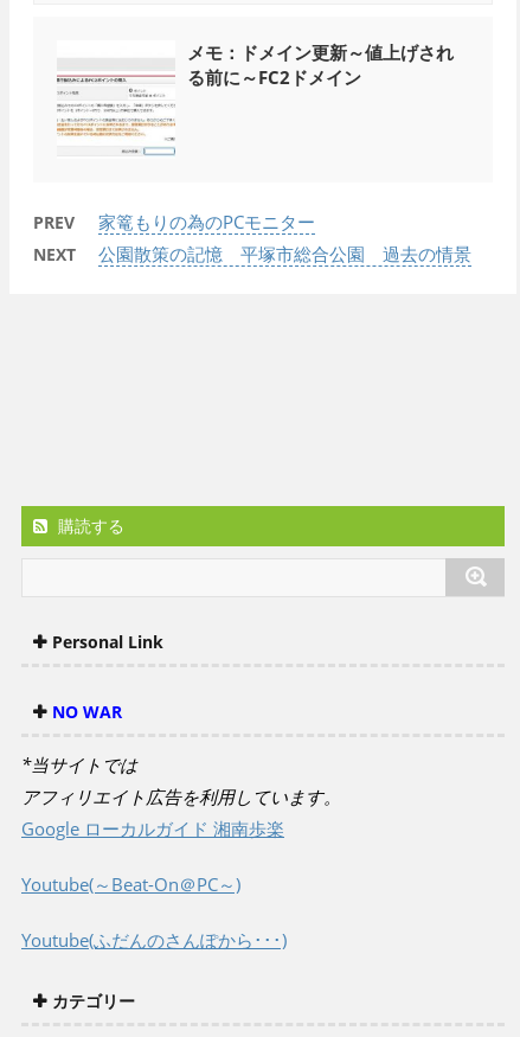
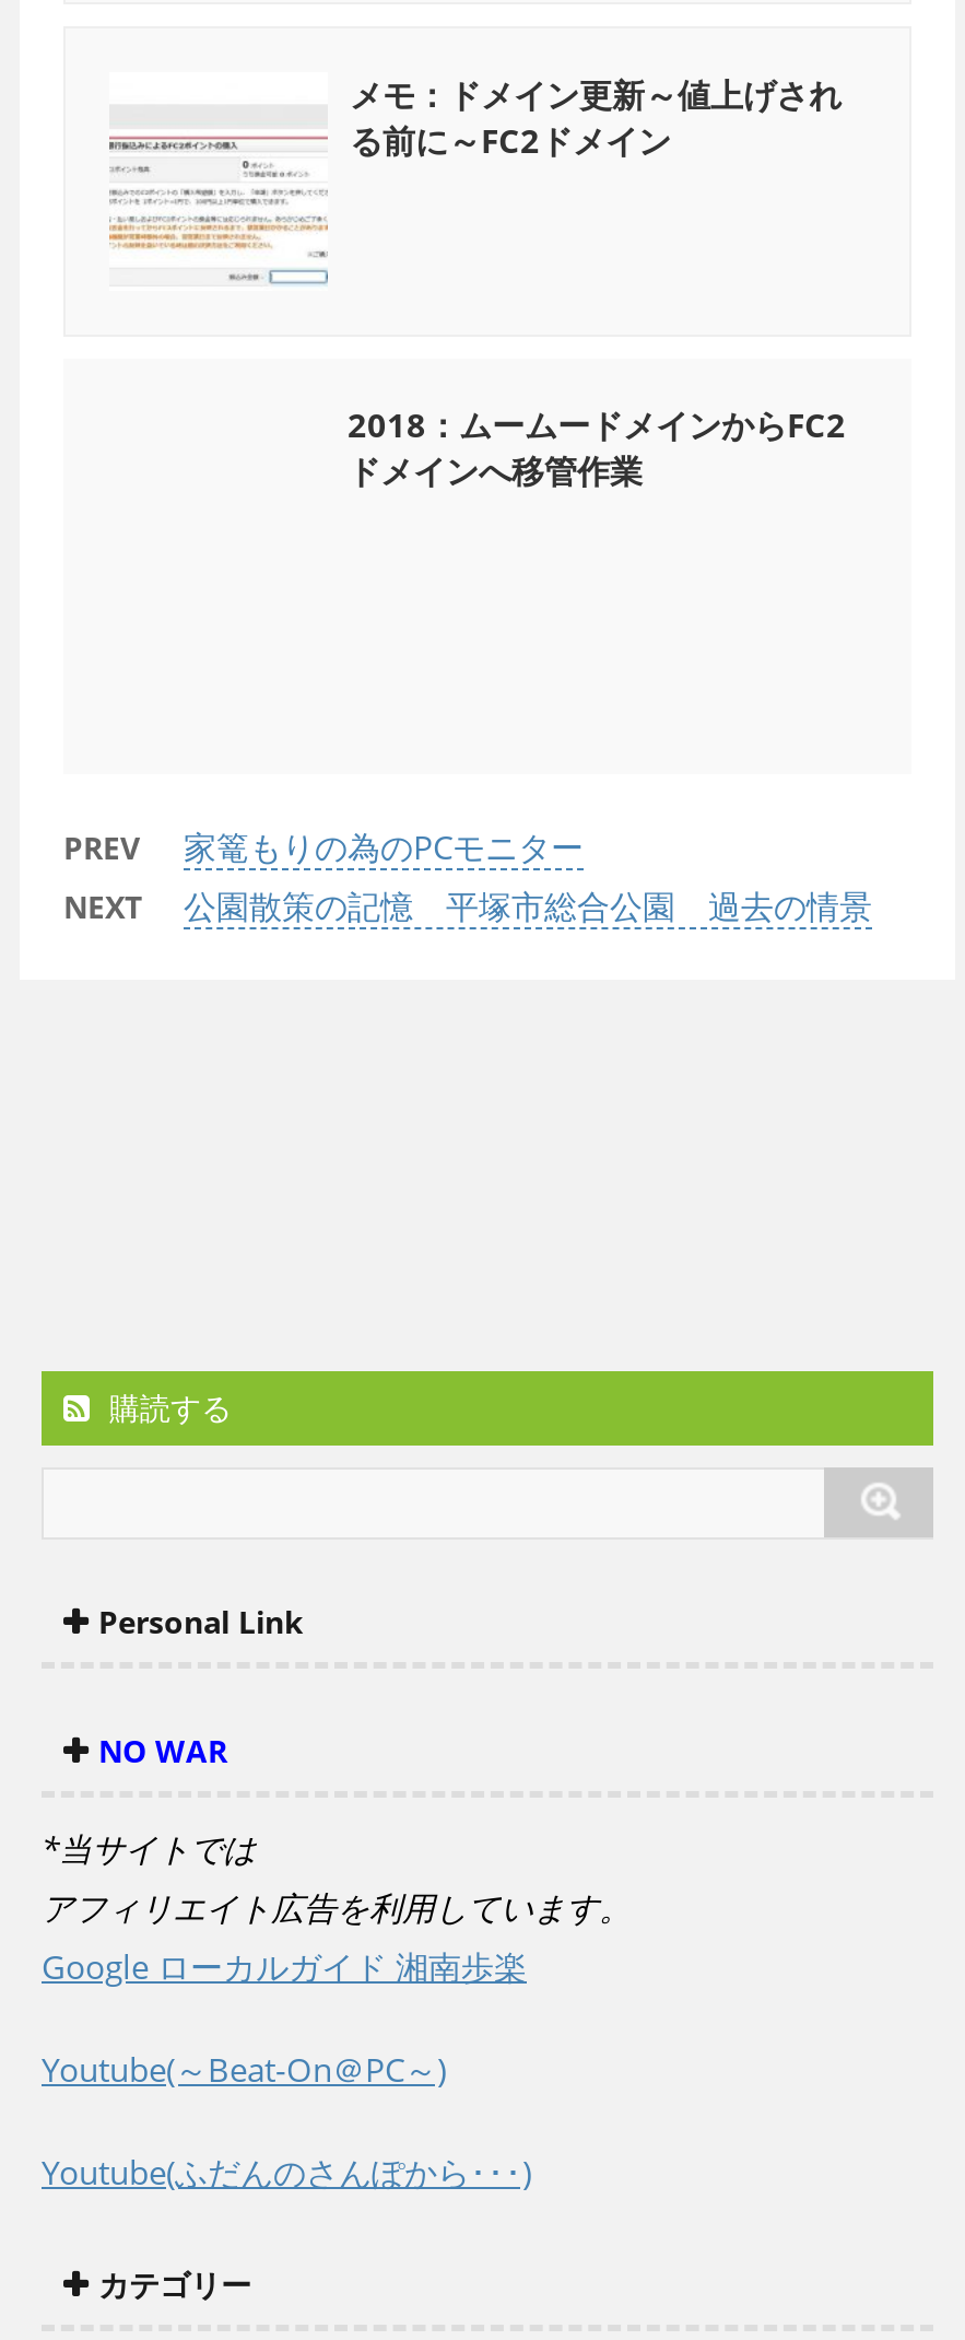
none -> [348,402,846,492] 2018：ムームードメインからFC2 | ドメインへ移管作業

